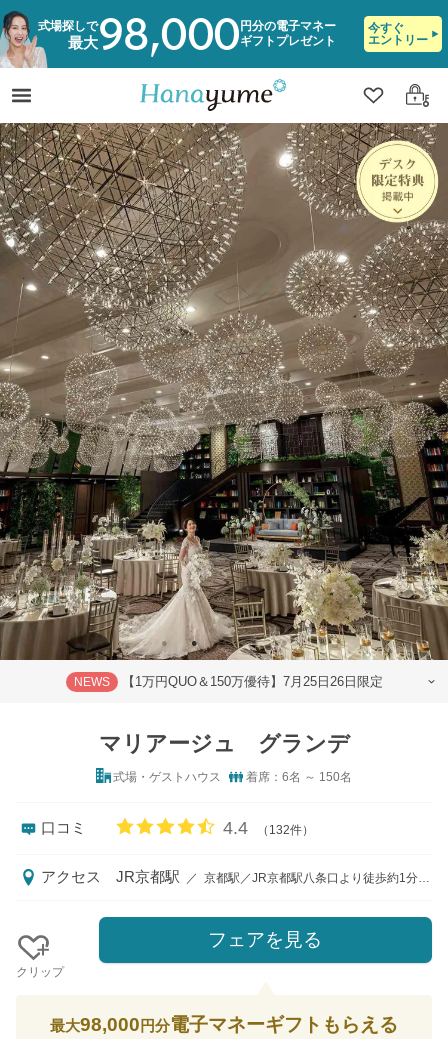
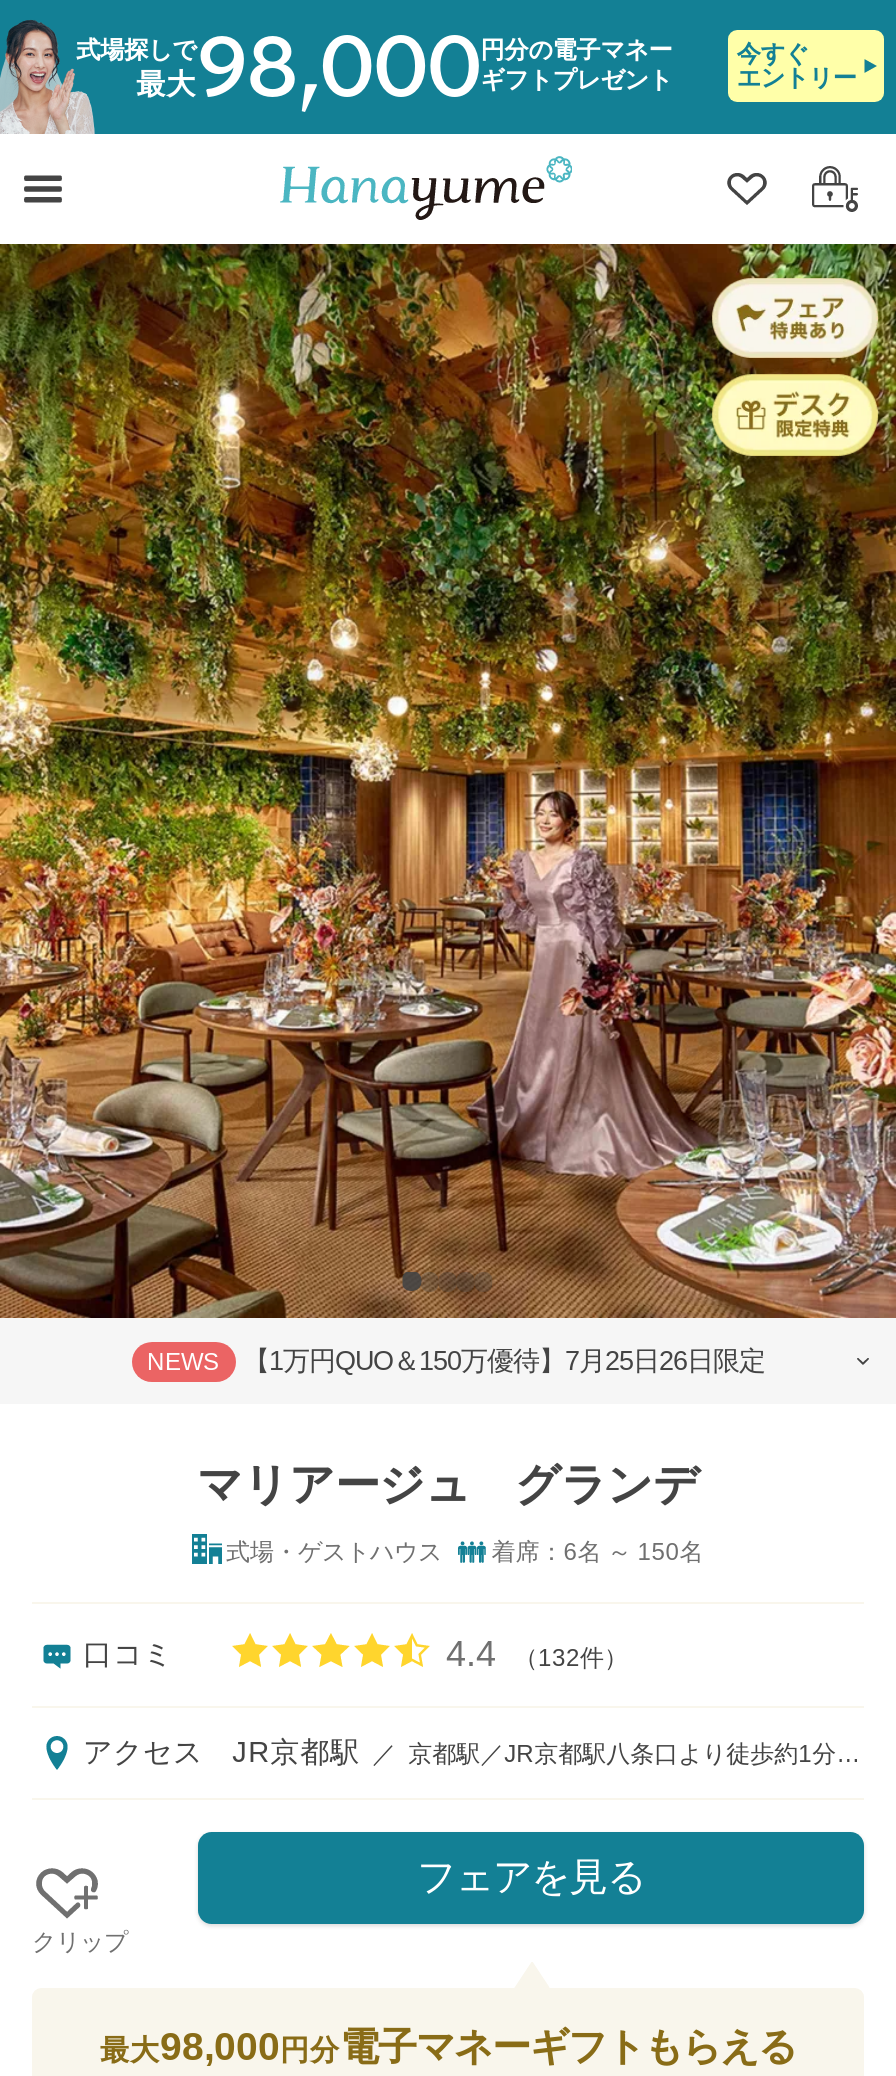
[3,122,445,660] [image] -> [6,242,890,1320] [image]

